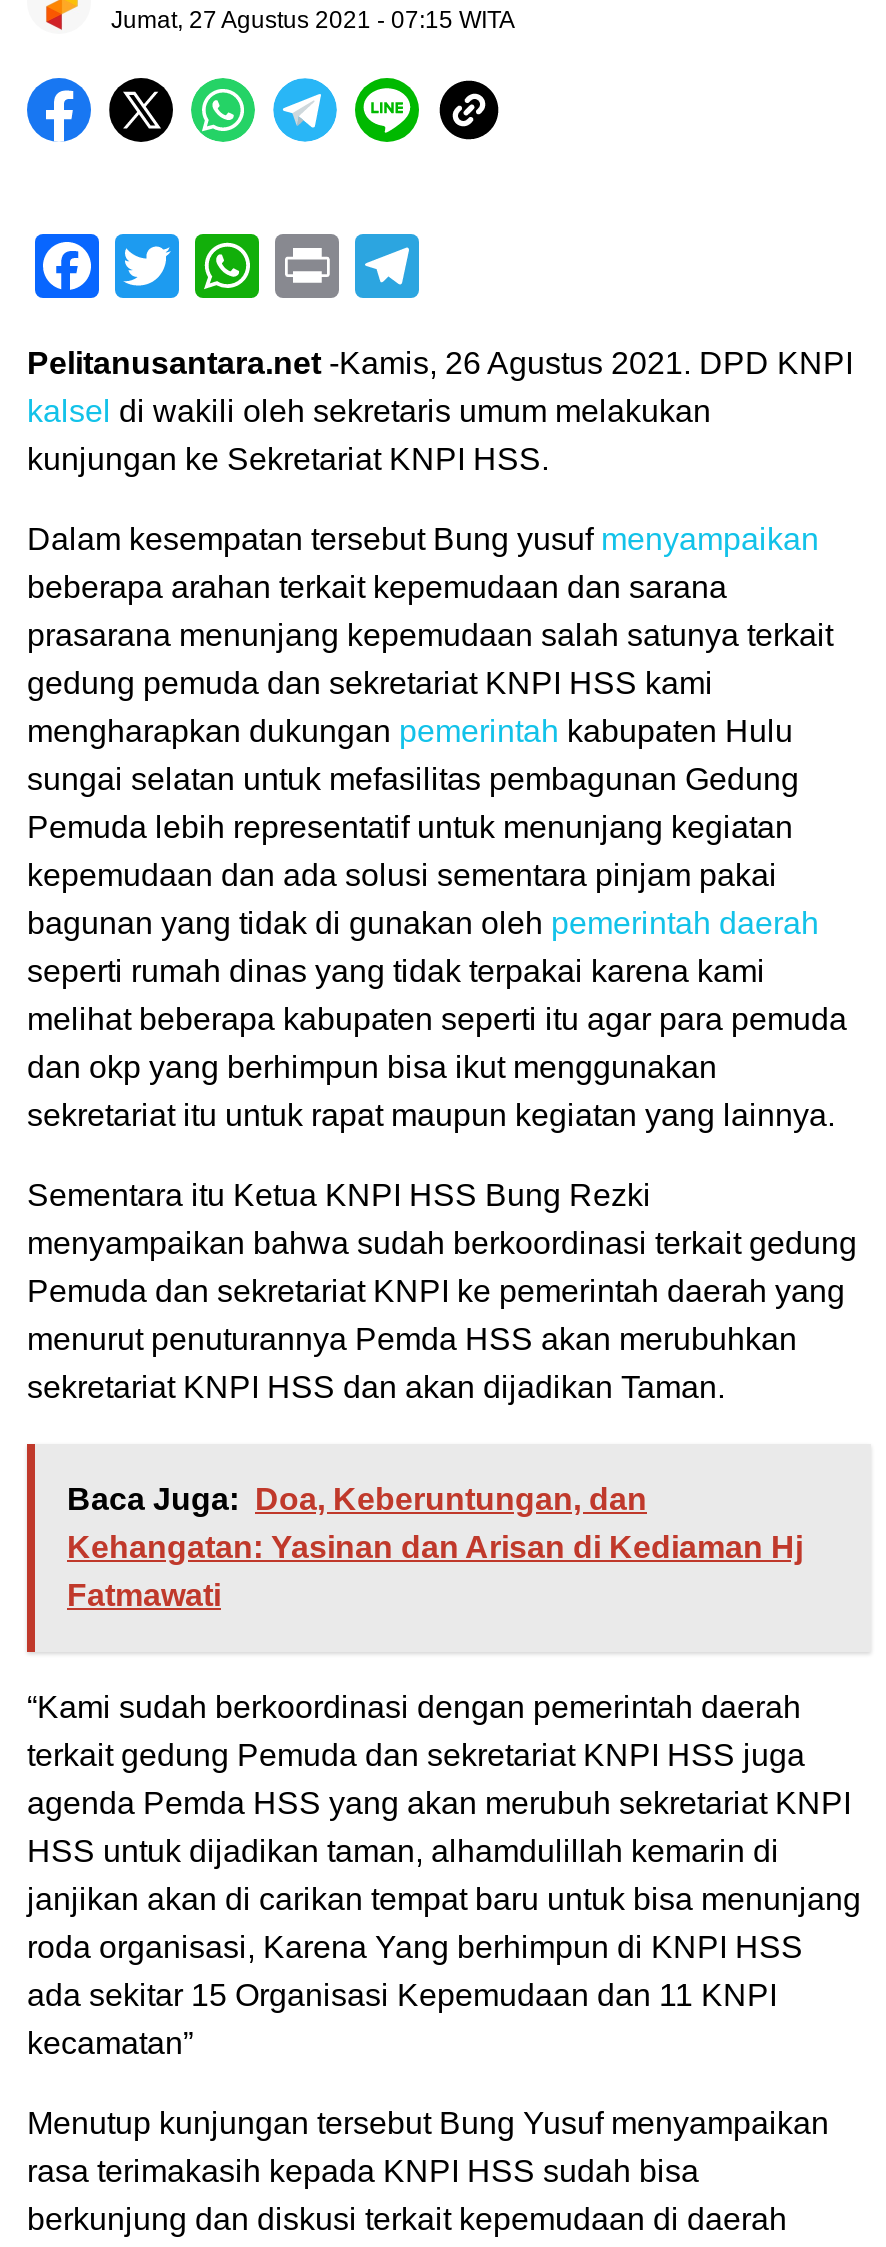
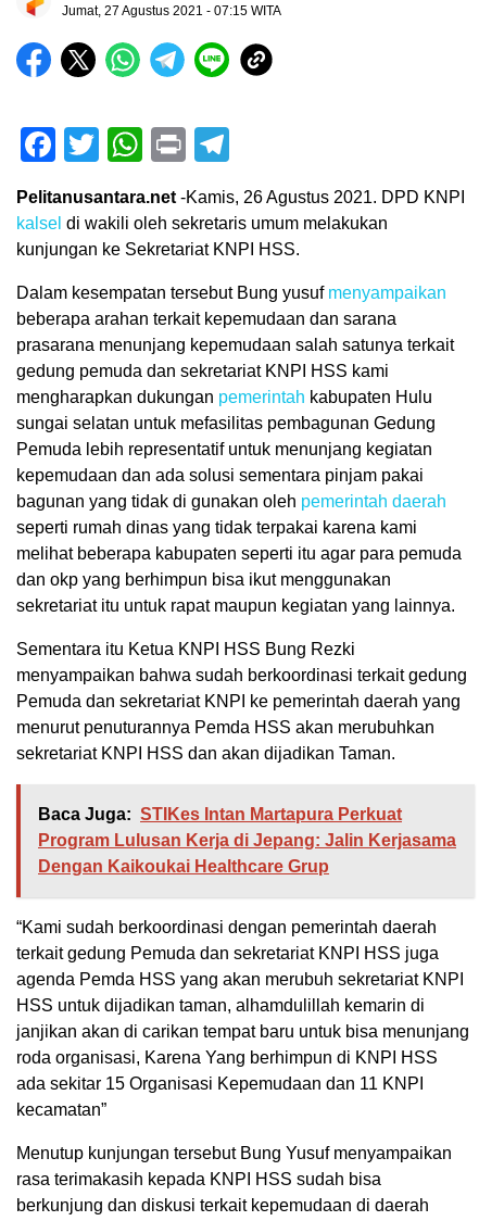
[67,1483,803,1613] Baca Juga: Doa, Keberuntungan, dan | Kehangatan: Yasinan dan Arisan di Kediaman Hj | Fatmawati -> [38,805,456,876] Baca Juga: STIKes Intan Martapura Perkuat | Program Lulusan Kerja di Jepang: Jalin Kerjasama | Dengan Kaikoukai Healthcare Grup

